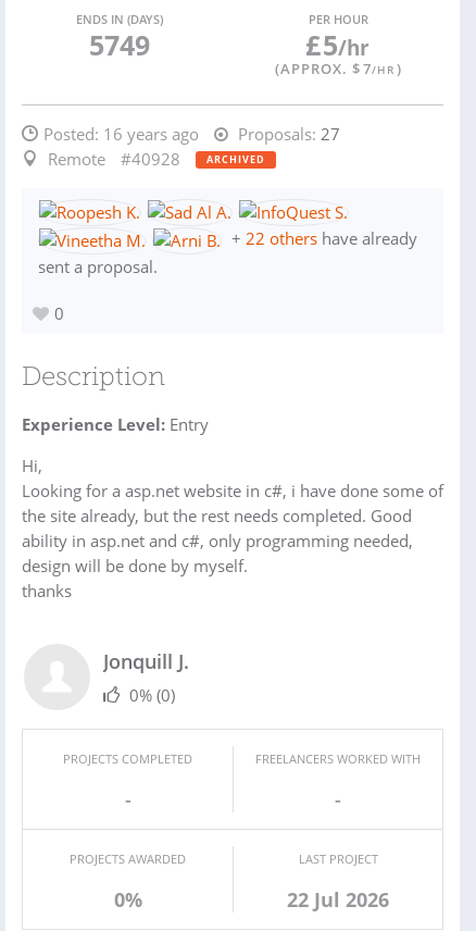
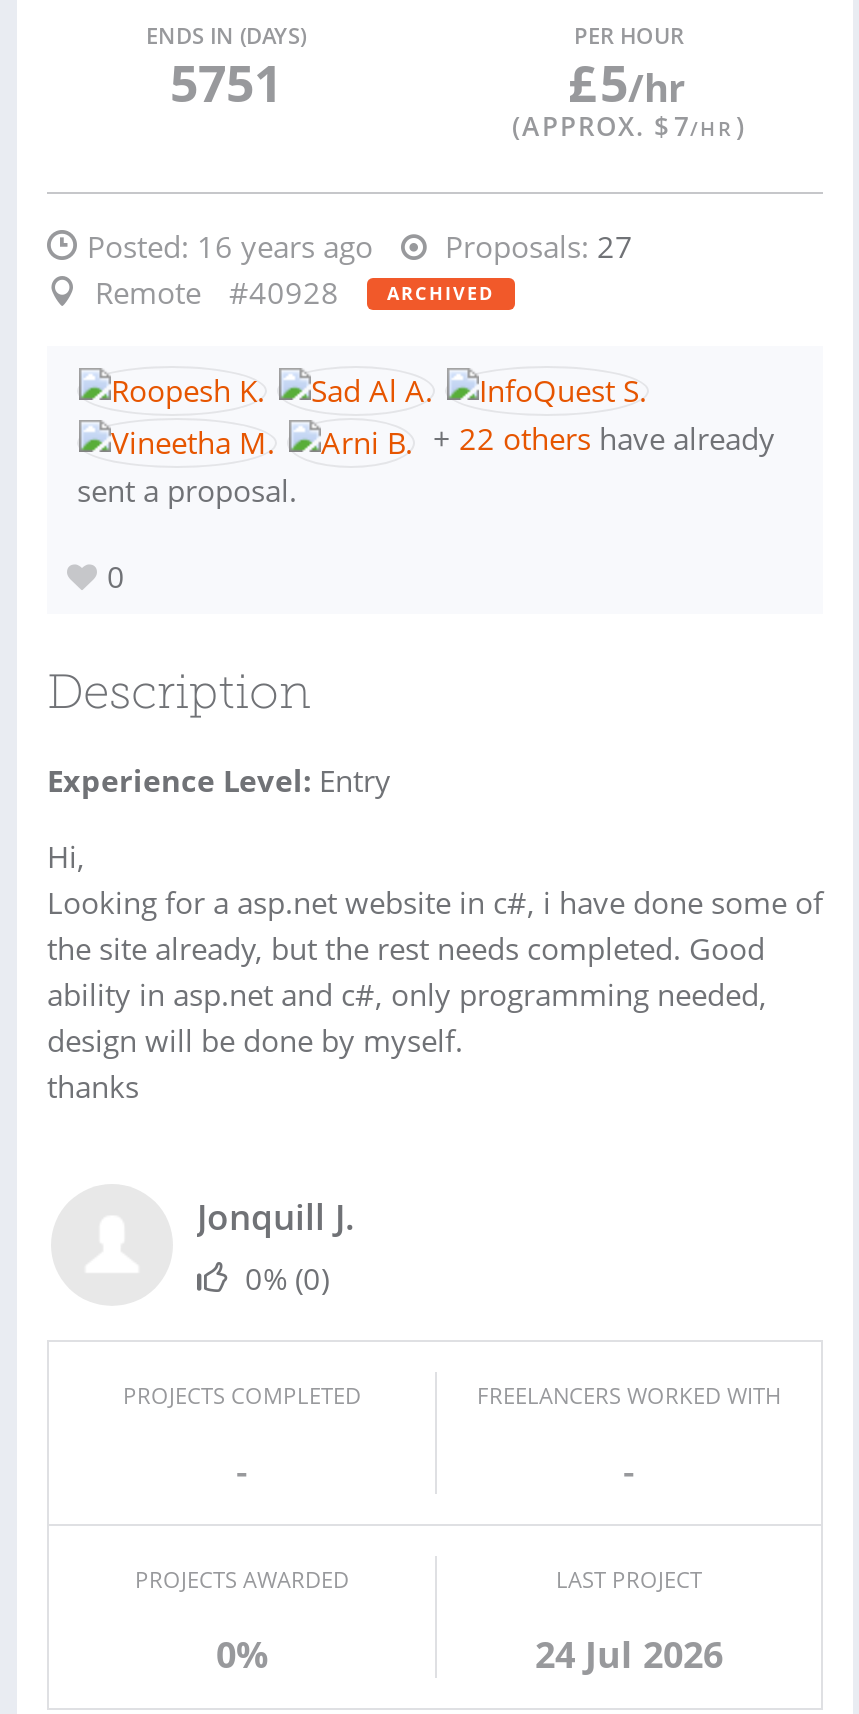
[89,26,149,63] 5749 -> [170,48,282,116] 5751
[287,886,389,913] 22 Jul 2026 -> [535,1630,723,1678] 24 Jul 2026

